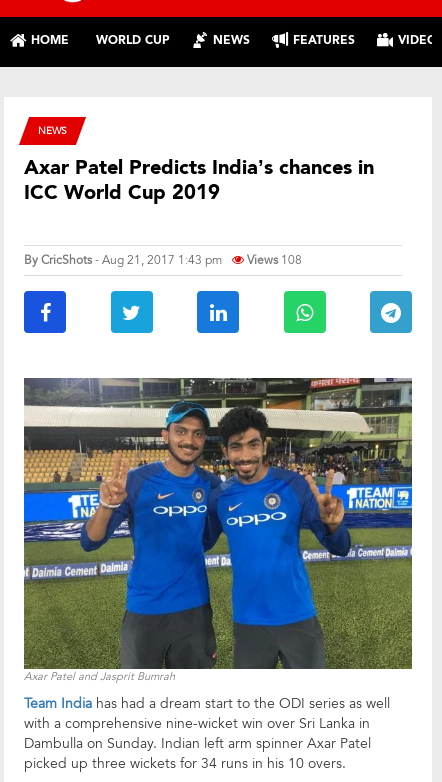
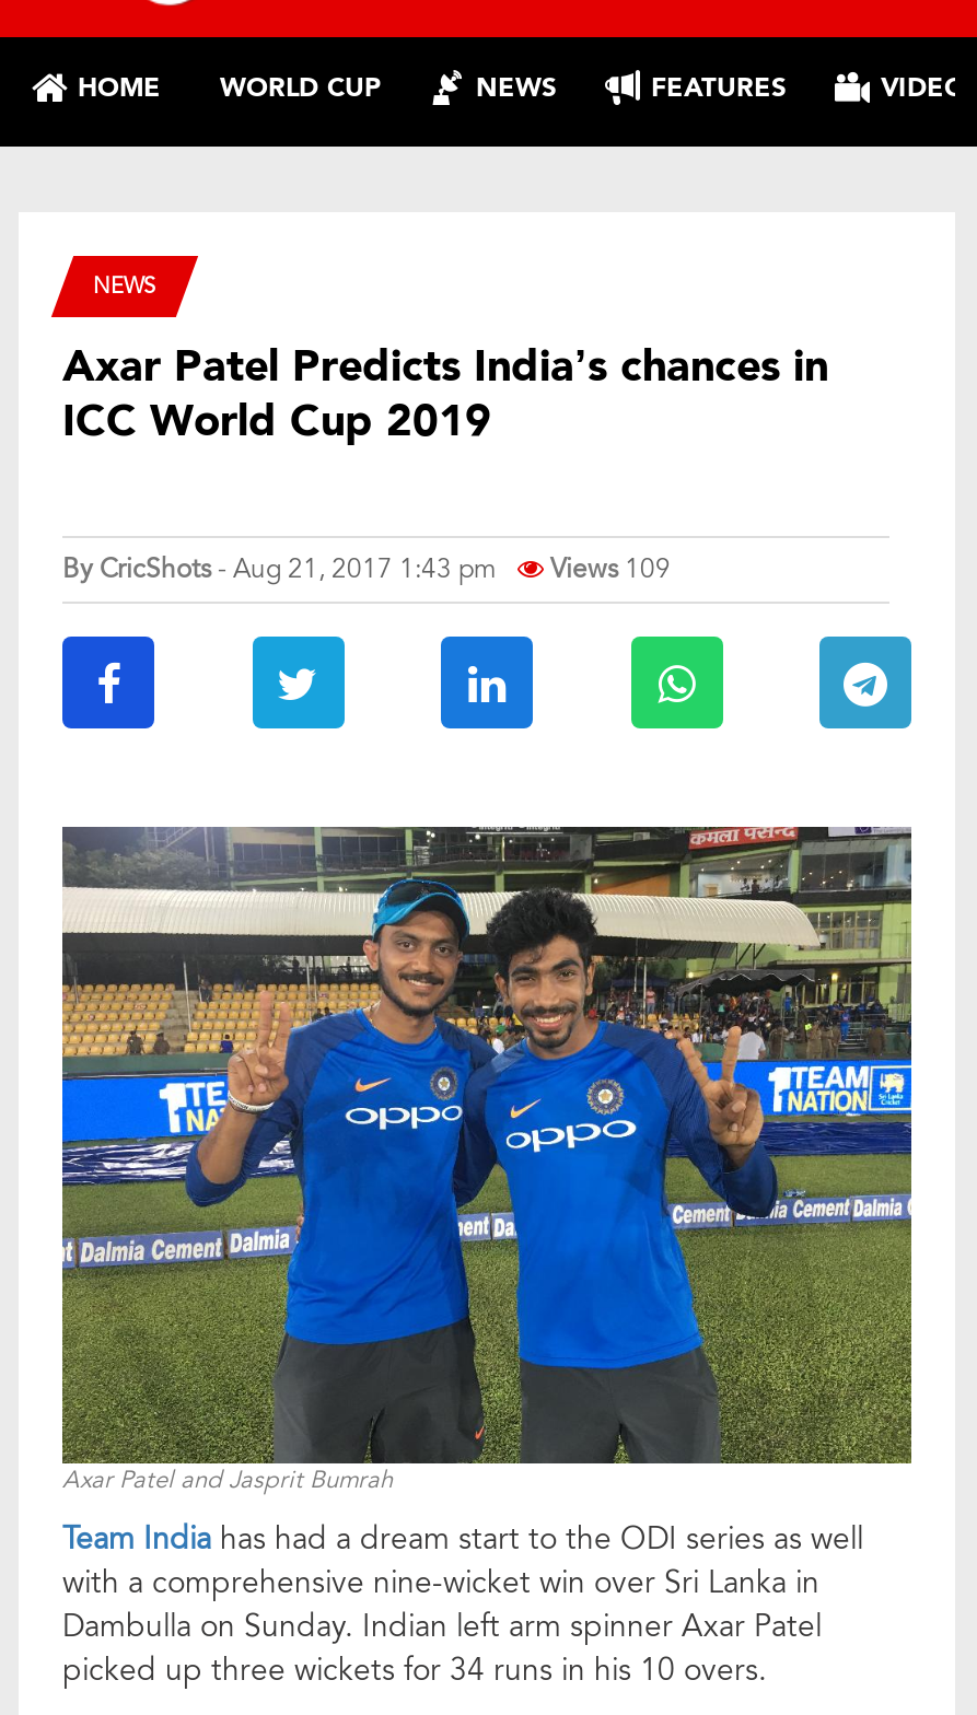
[24,252,302,268] By CricShots - Aug 21, 2017 1:43 pm Views 108 -> [62,551,671,586] By CricShots - Aug 21, 2017 1:43 pm Views 109

